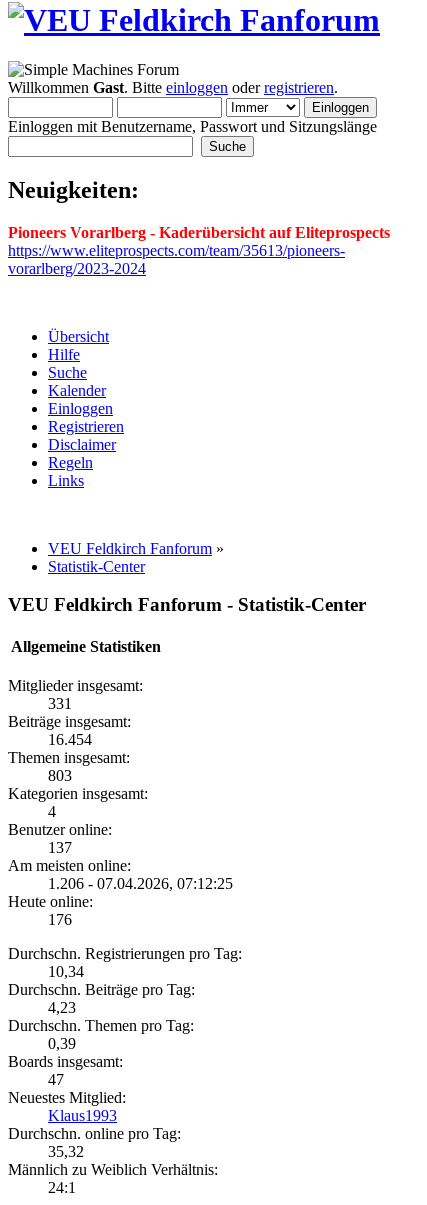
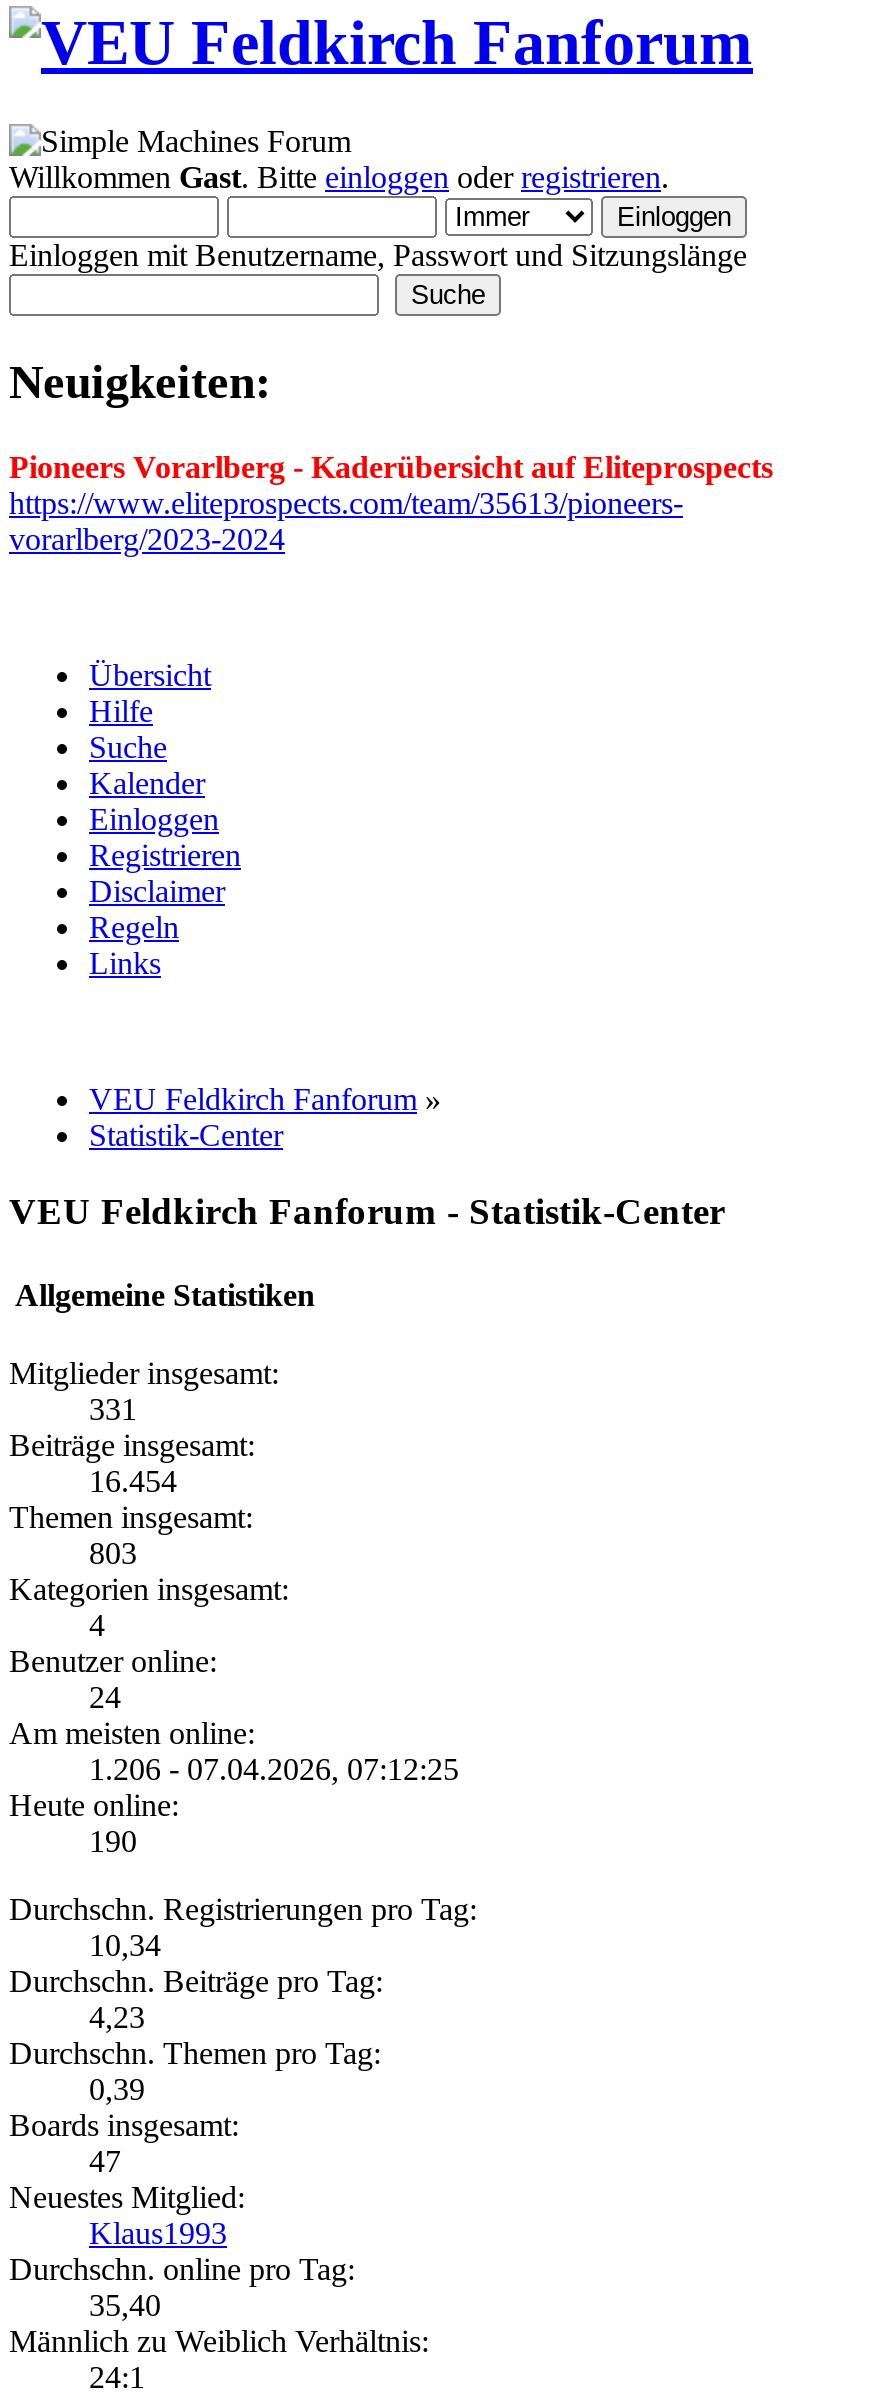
[48,839,72,856] 137 -> [89,1680,121,1714] 24
[48,911,72,928] 176 -> [89,1824,137,1858] 190
[48,1143,84,1160] 35,32 -> [89,2288,161,2322] 35,40

